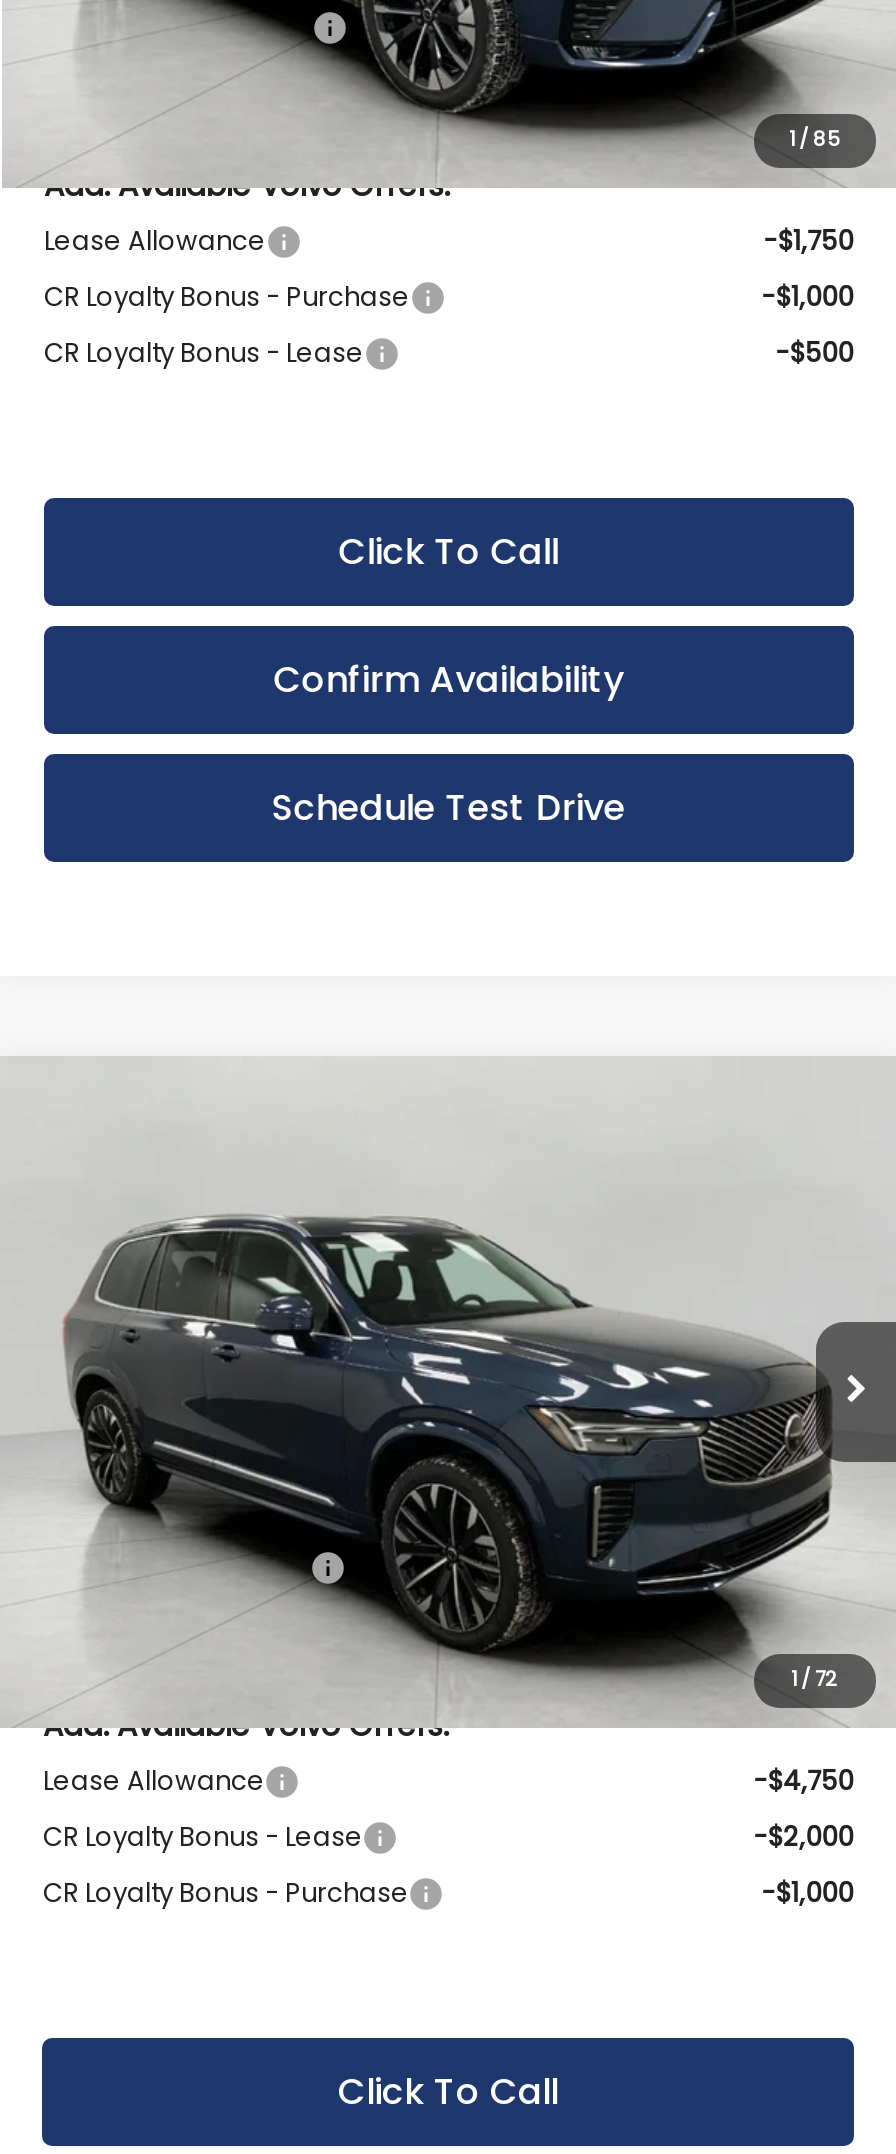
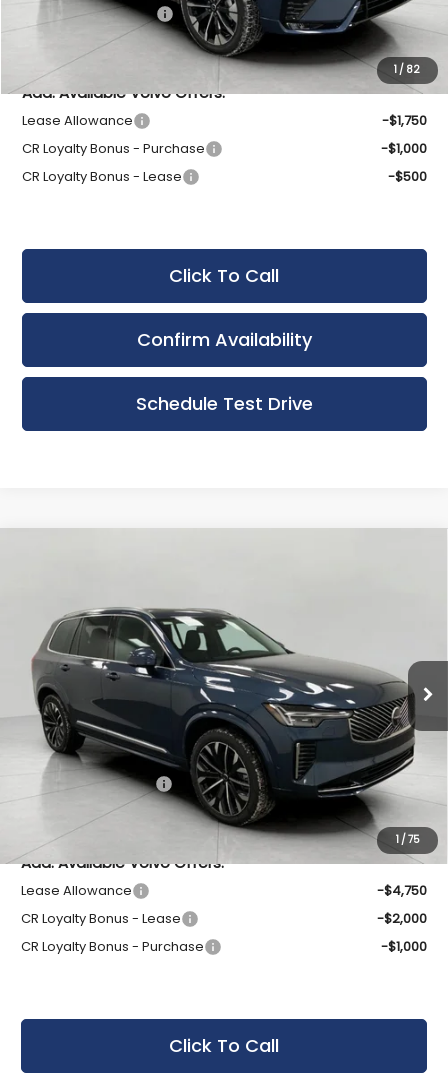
[789,123,841,153] 1 / 85 -> [394,62,420,77] 1 / 82
[791,1663,839,1693] 1 / 72 -> [395,832,419,847] 1 / 75

